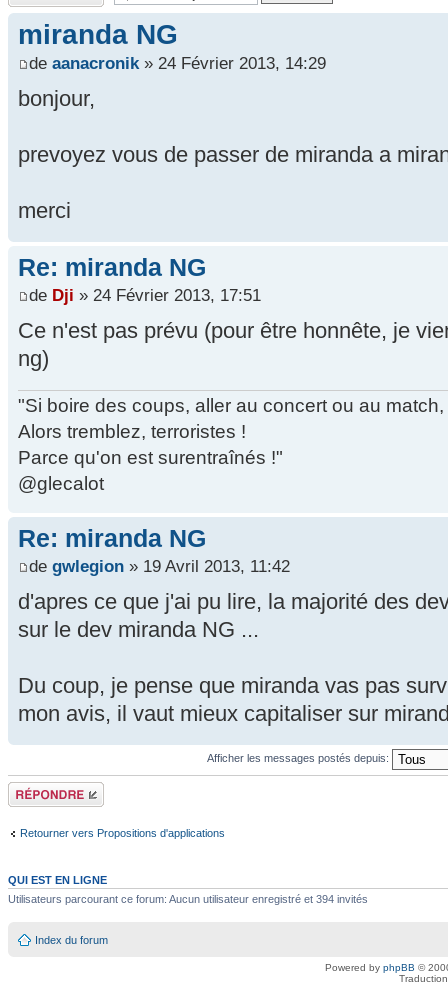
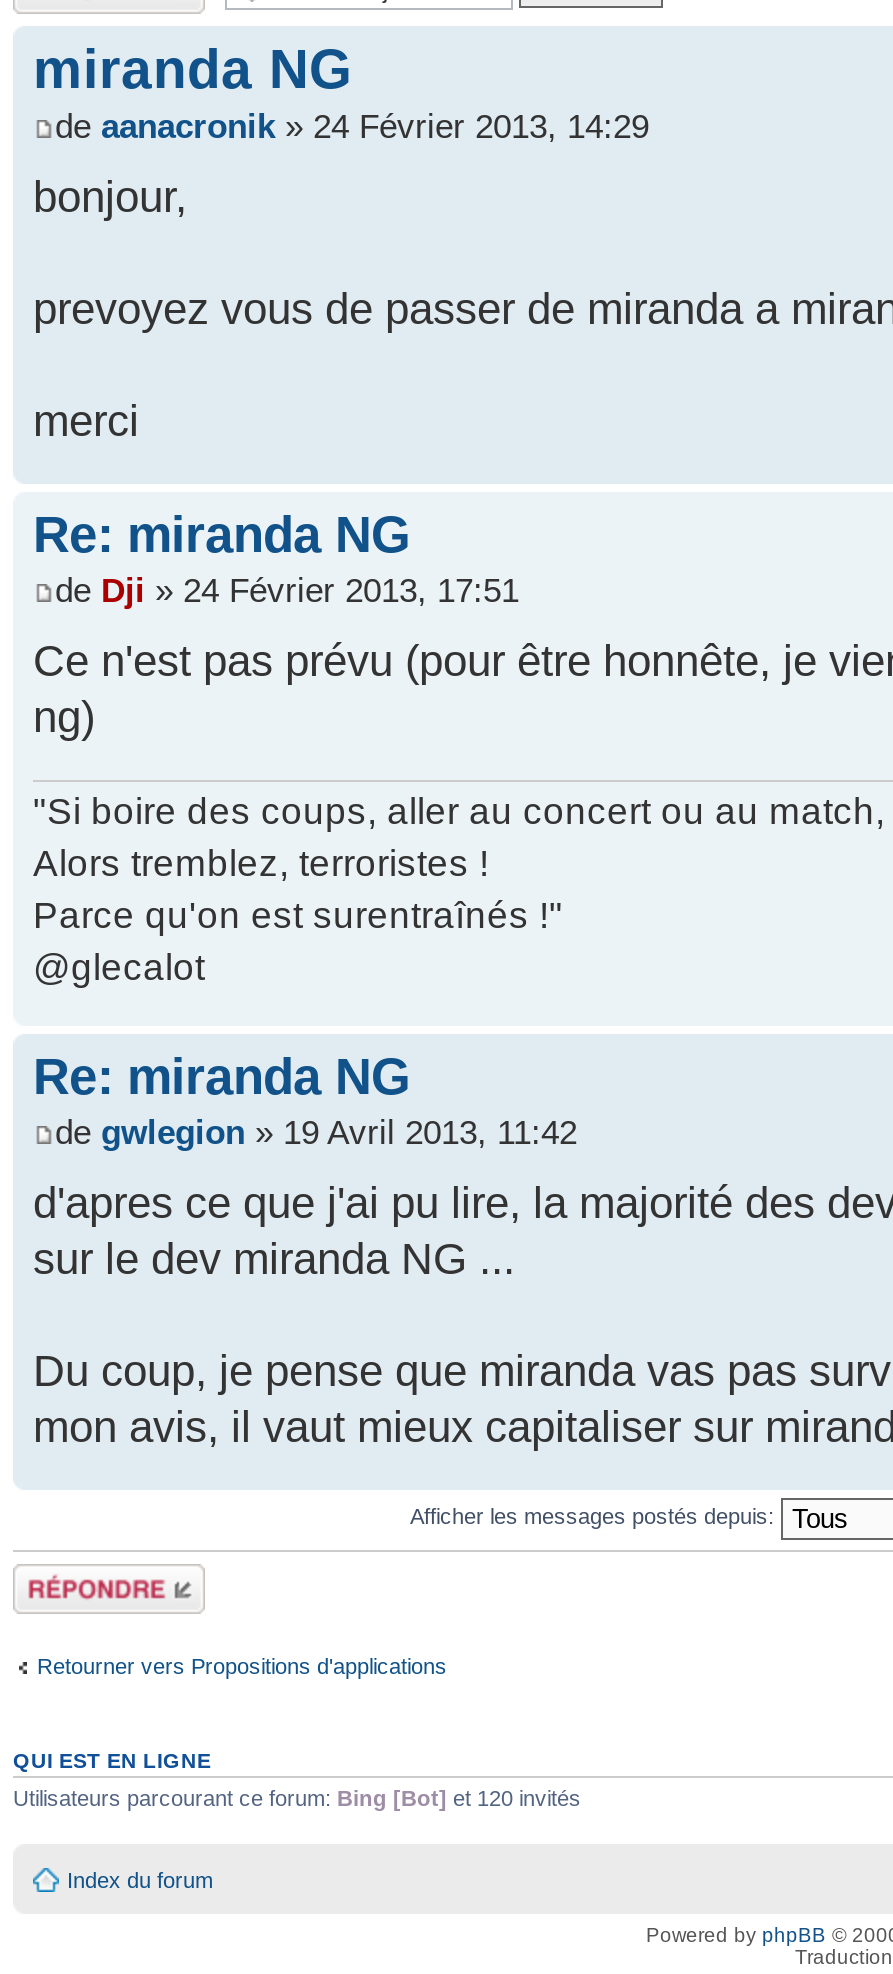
[8,893,368,905] Utilisateurs parcourant ce forum: Aucun utilisateur enregistré et 394 invités -> [13,1786,581,1810] Utilisateurs parcourant ce forum: Bing [Bot] et 120 invités

